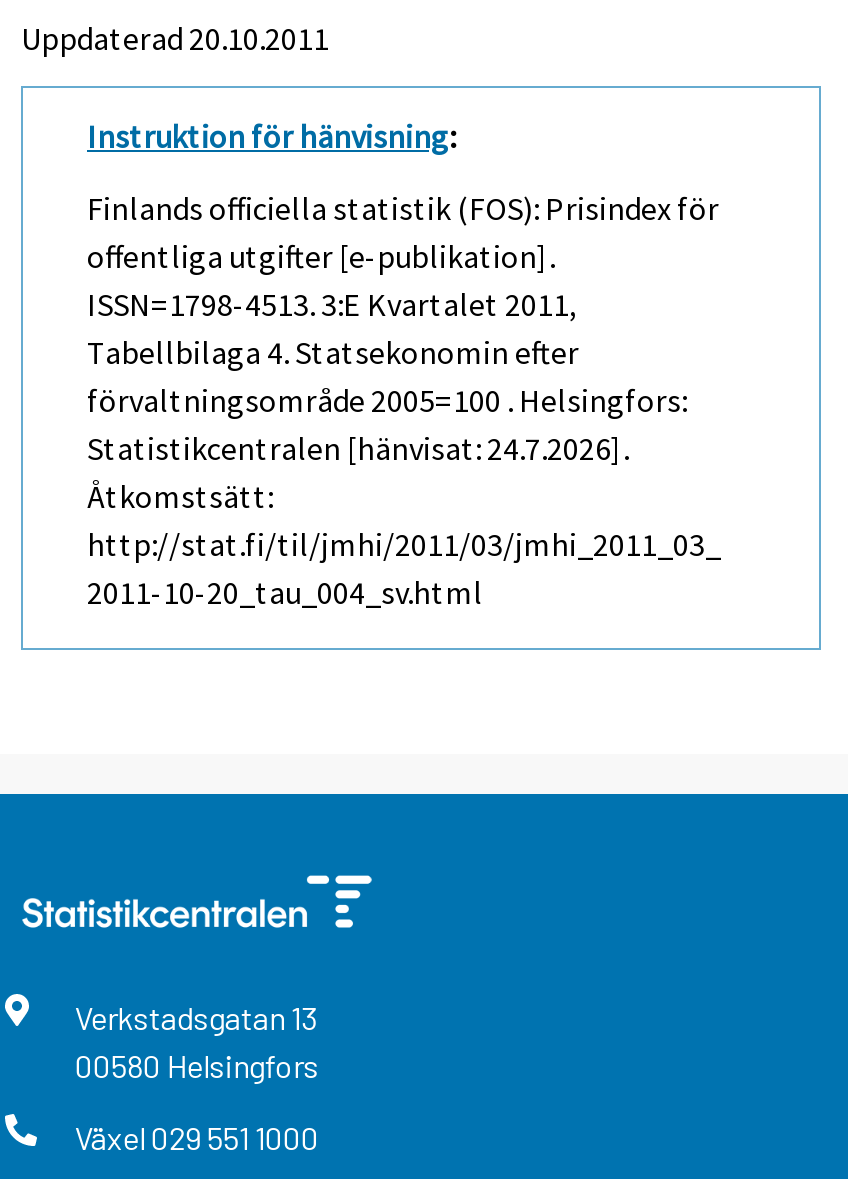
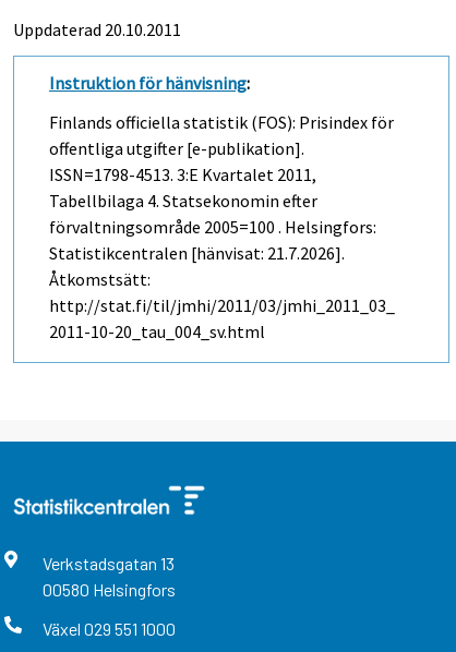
[87,429,629,469] Statistikcentralen [hänvisat: 24.7.2026]. -> [49,243,345,264] Statistikcentralen [hänvisat: 21.7.2026].

